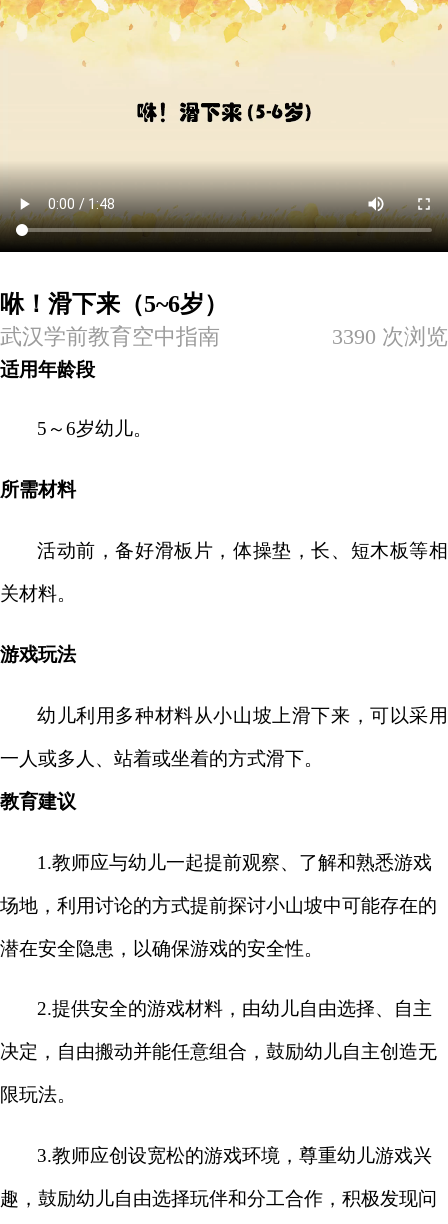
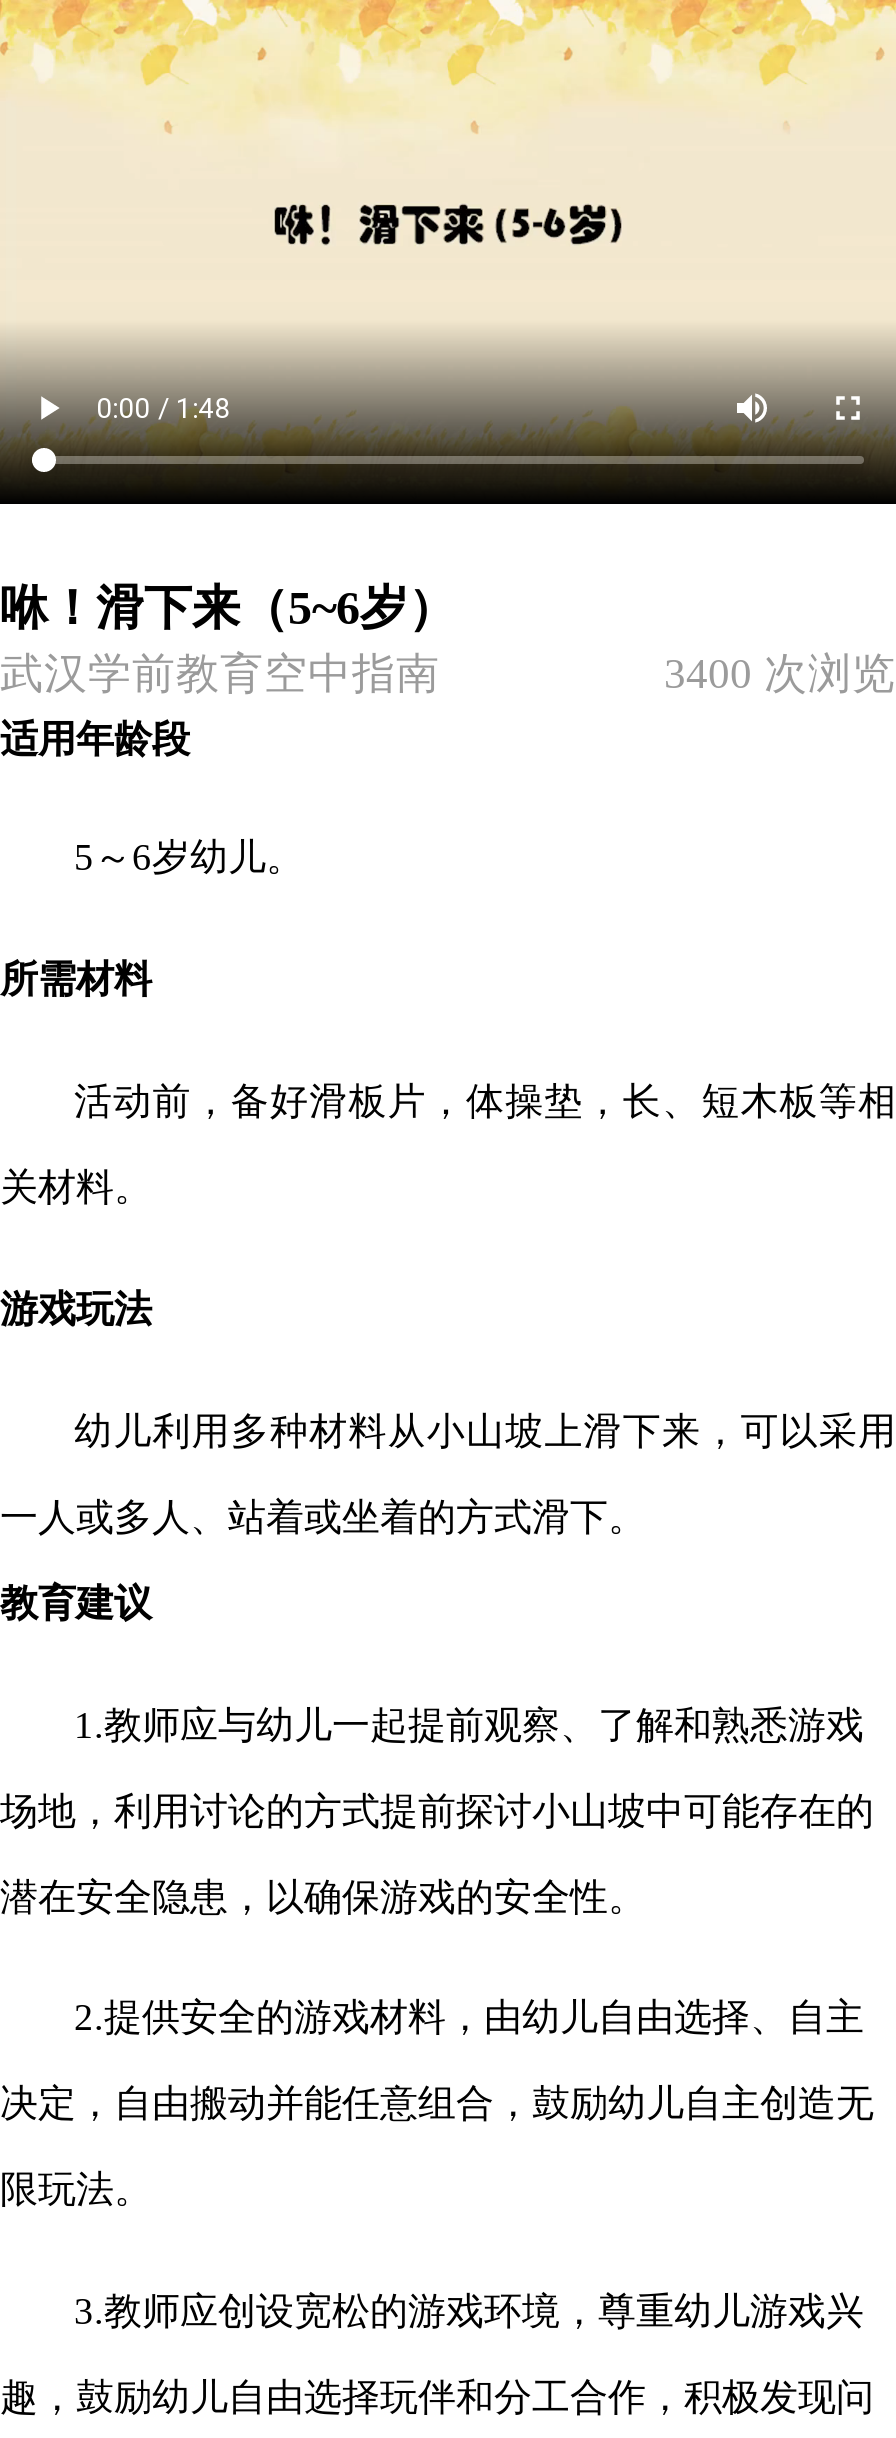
[332,325,448,349] 3390 次浏览 -> [664,650,896,698] 3400 次浏览

